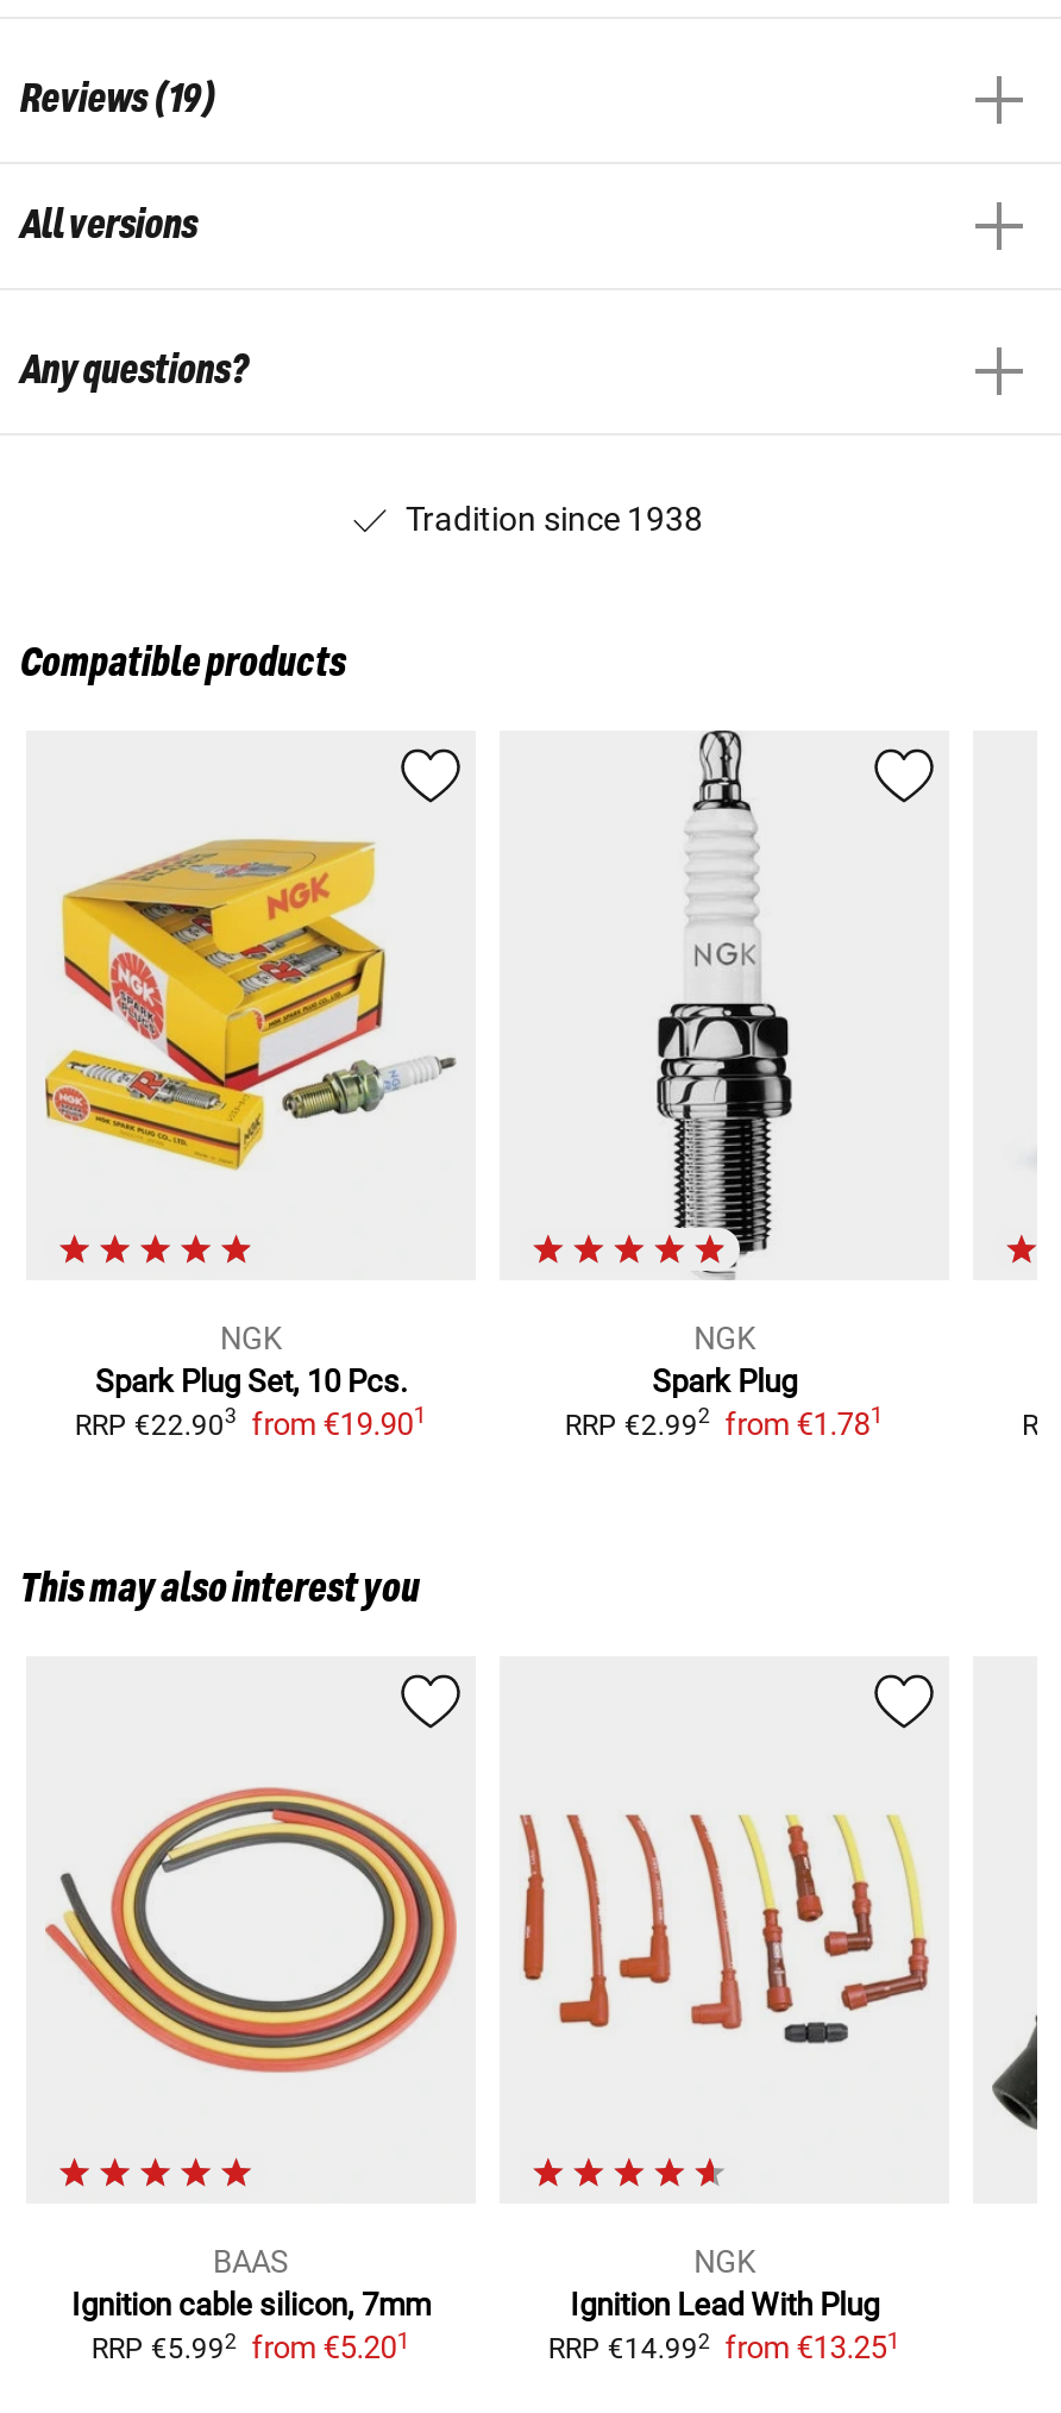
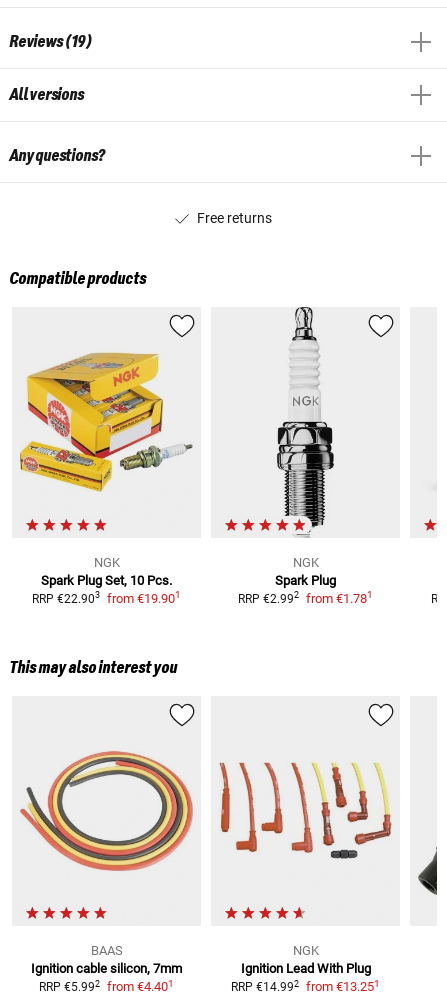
[406,499,703,538] Tradition since 1938 -> [196,210,271,226] Free returns
[91,2326,411,2367] RRP €5.992 from €5.201 -> [39,978,174,994] RRP €5.992 from €4.401

